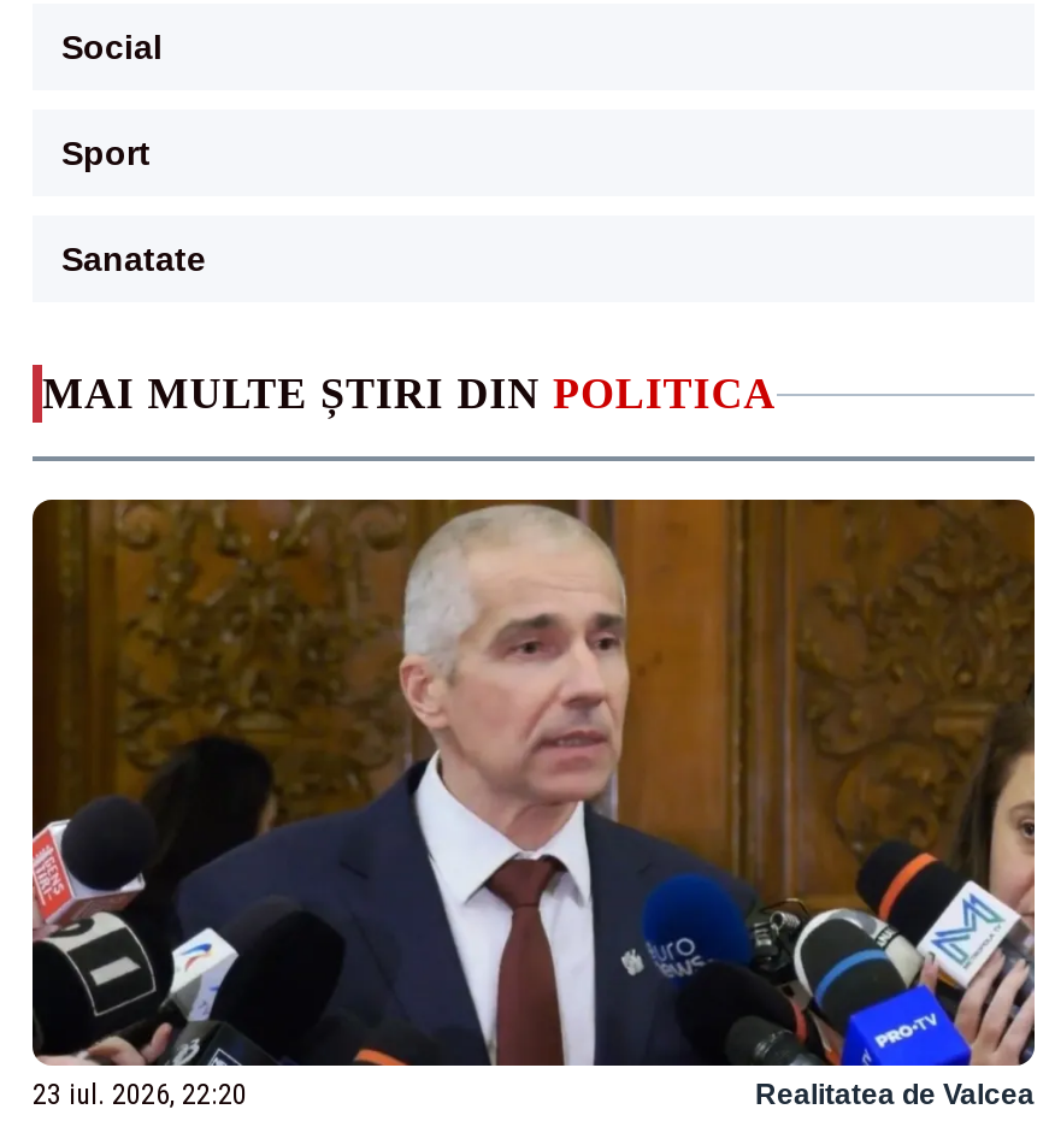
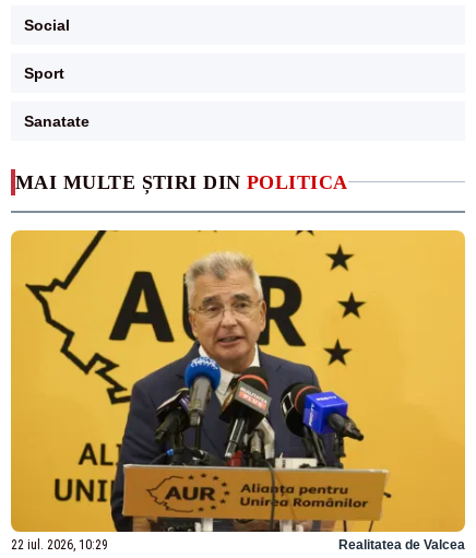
[30,496,1037,1110] [image] | 23 iul. 2026, 22:20 -> [10,229,466,553] [image] | 22 iul. 2026, 10:29

